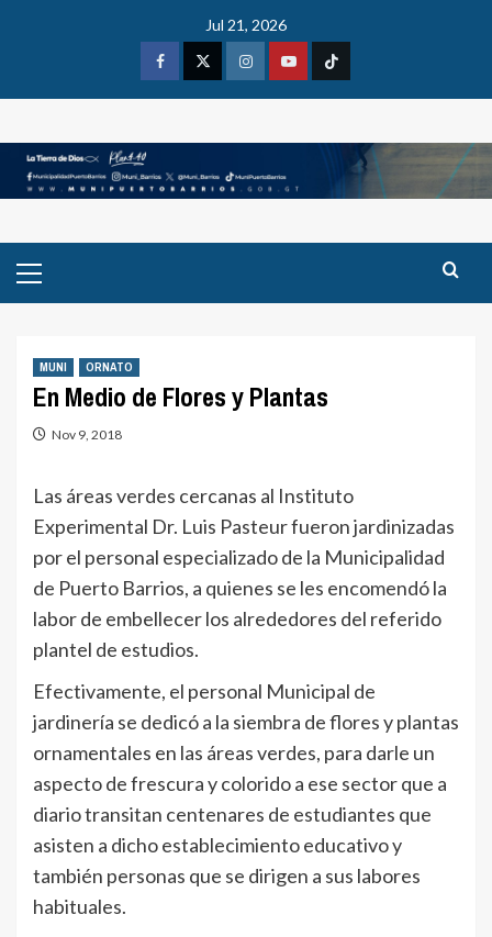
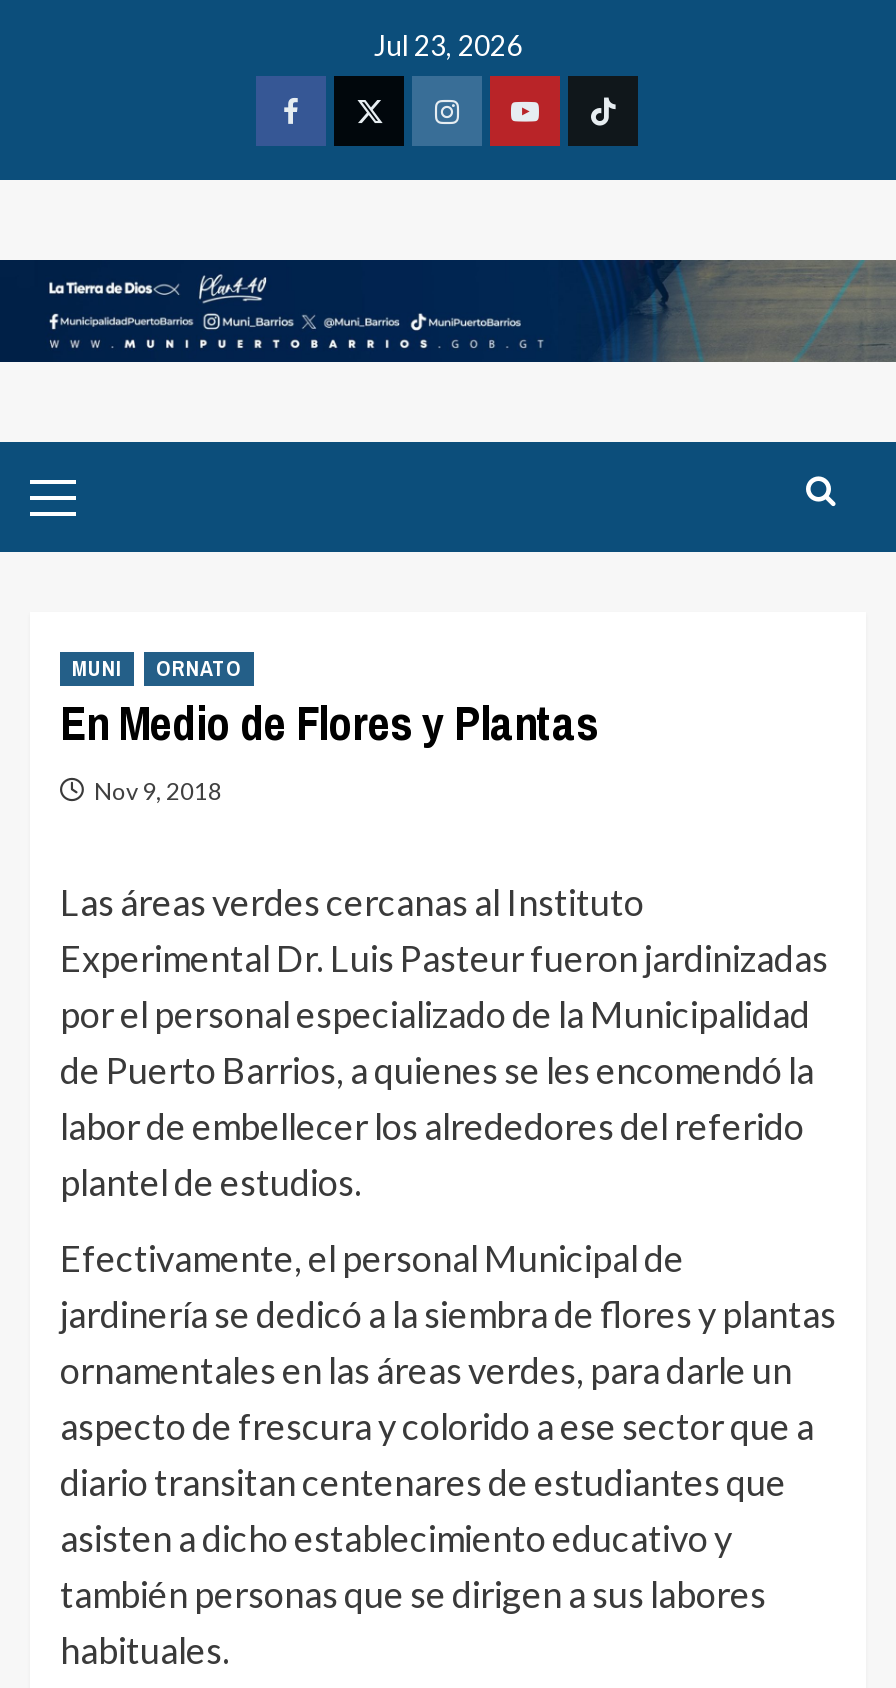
[205,15,287,34] Jul 21, 2026 -> [374,28,522,62] Jul 23, 2026

